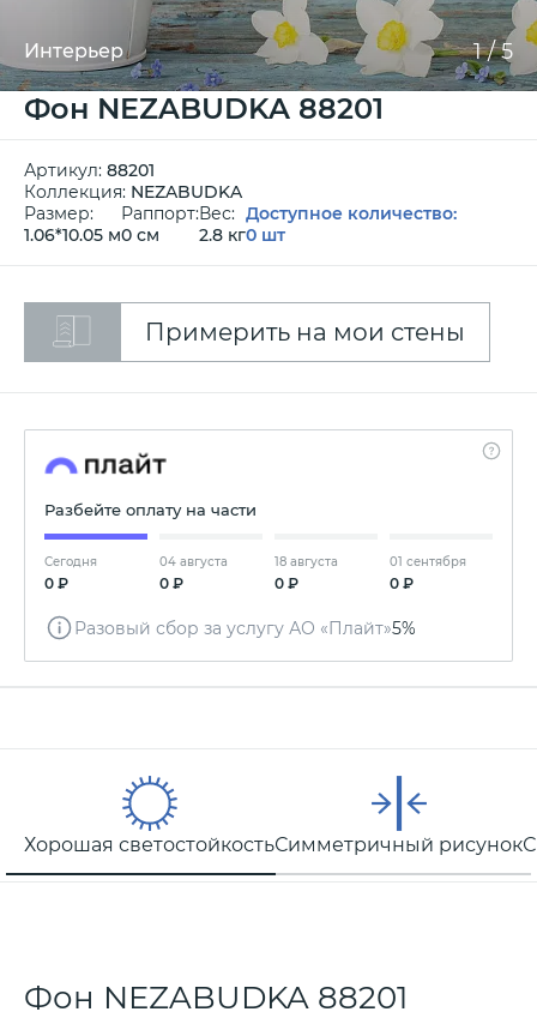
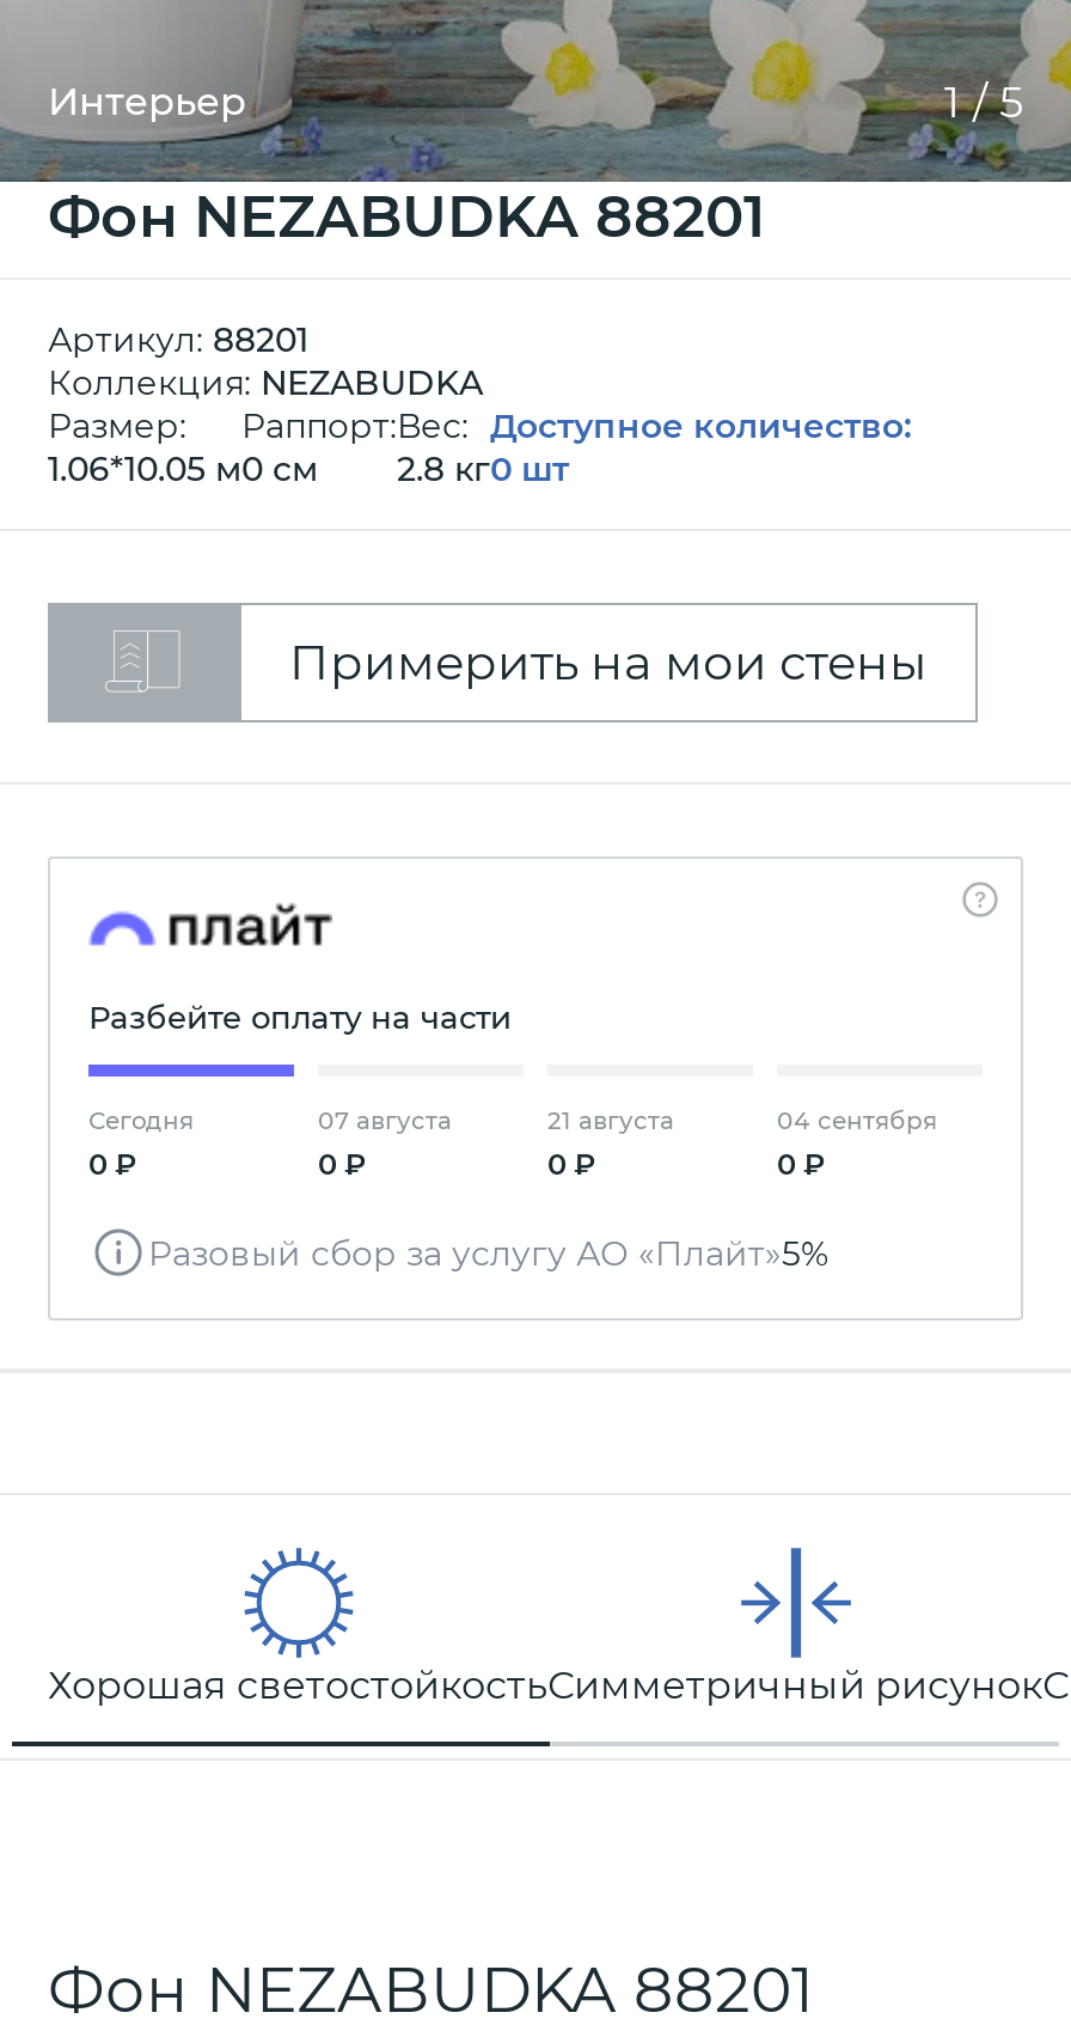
[159,554,228,570] 04 августа -> [318,1105,452,1136] 07 августа
[274,554,338,570] 18 августа -> [547,1105,674,1136] 21 августа
[390,554,466,570] 01 сентября -> [777,1105,937,1136] 04 сентября

